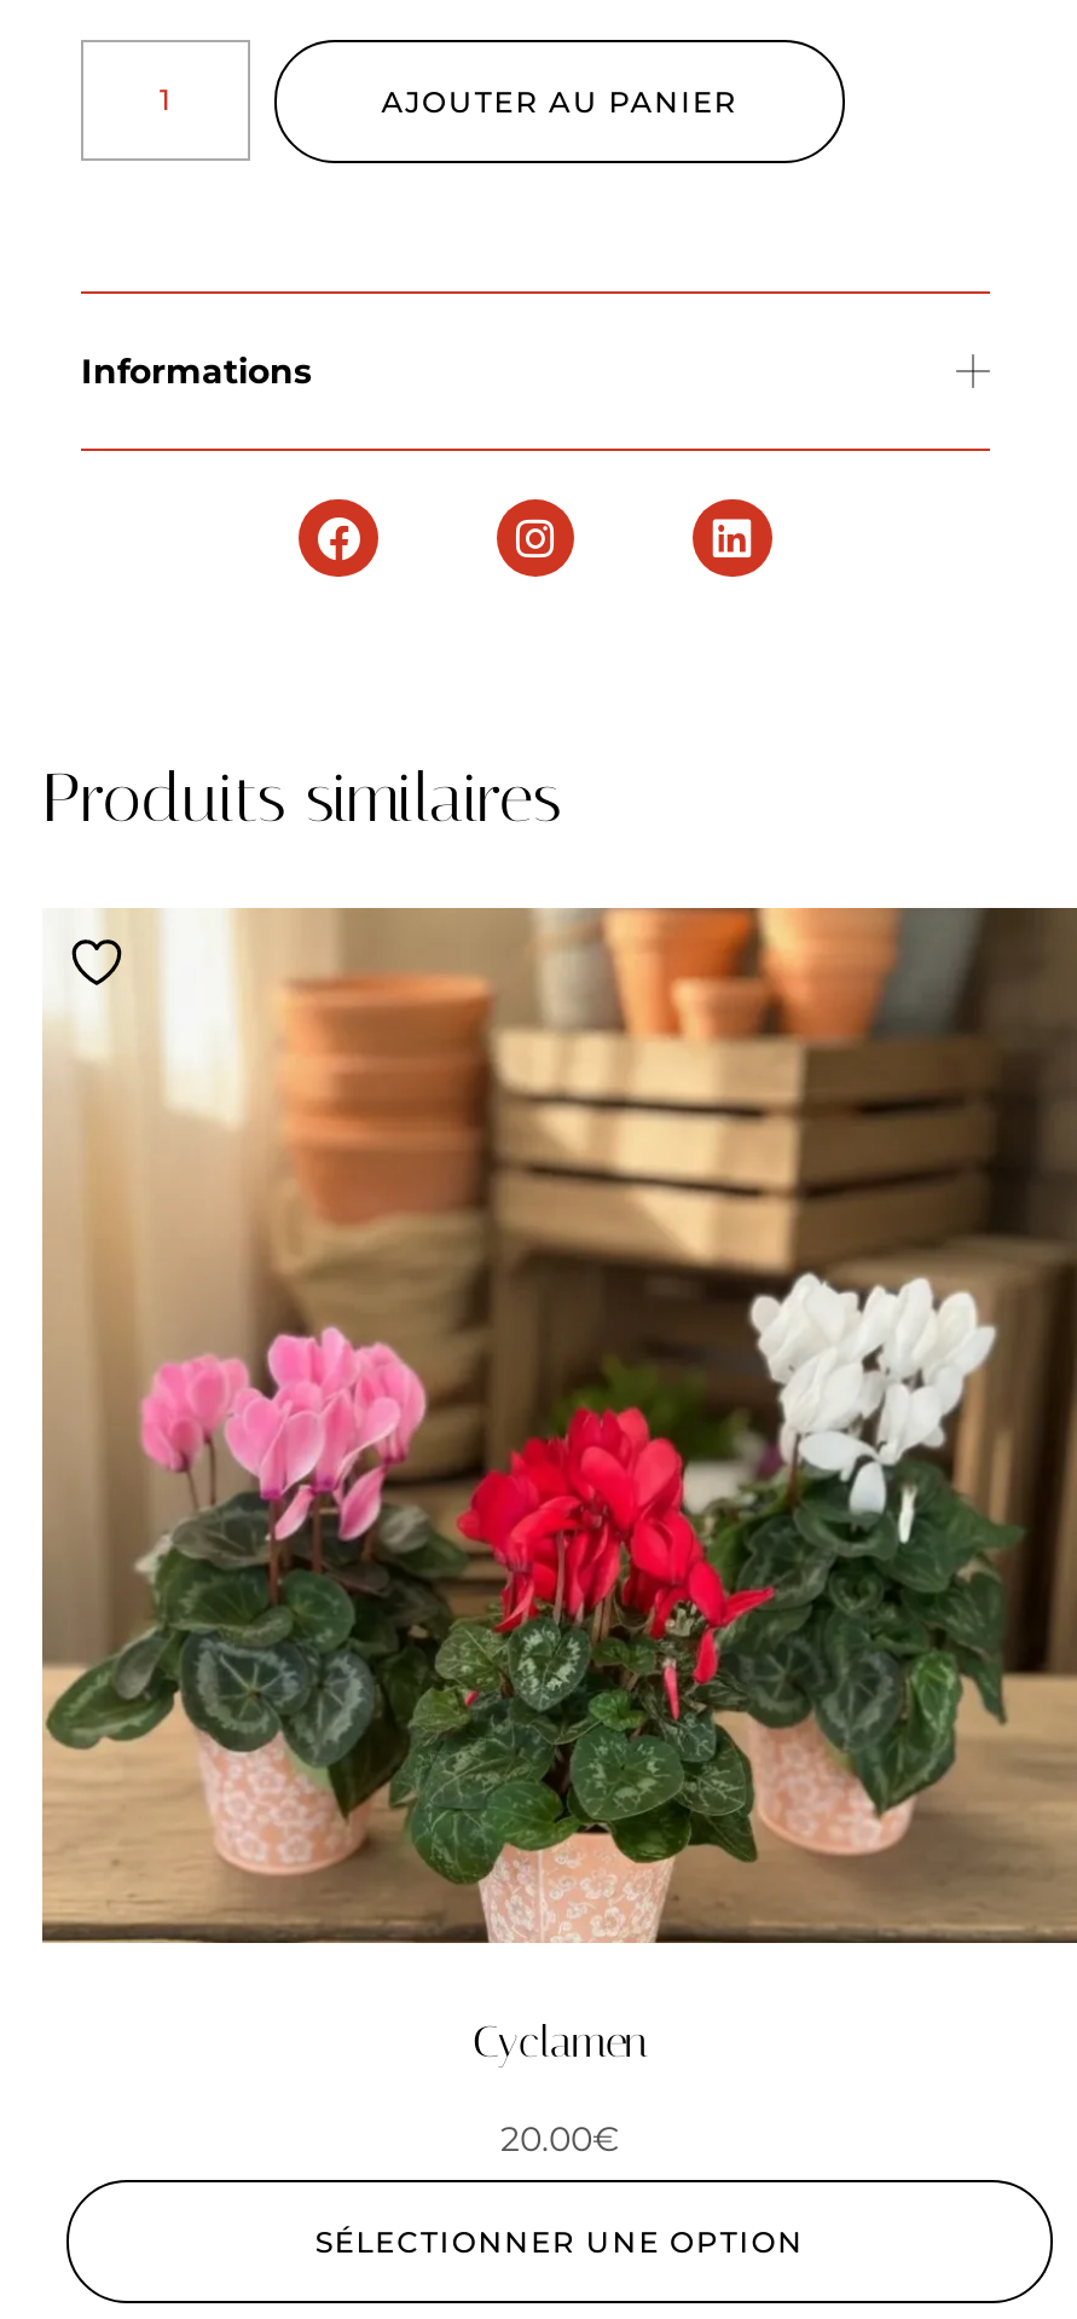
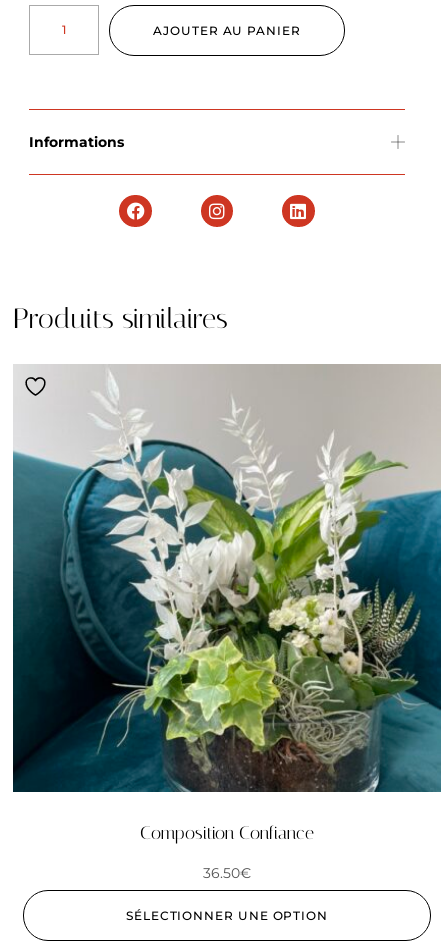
[40,908,1070,2069] [image] | Cyclamen -> [12,364,438,844] [image] | Composition Confiance
[500,2118,619,2161] 20.00€ -> [203,864,251,882] 36.50€

